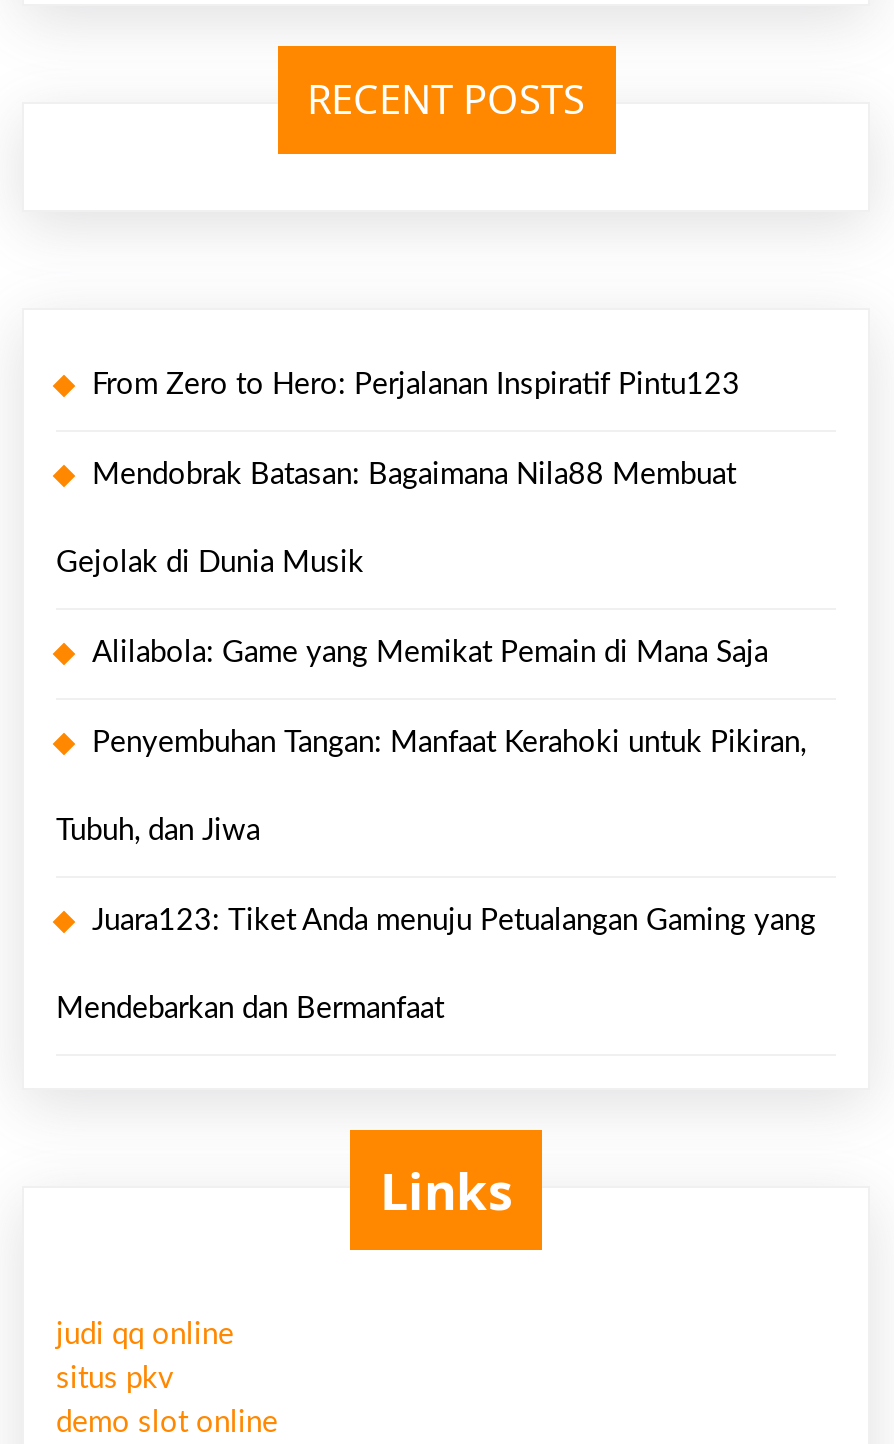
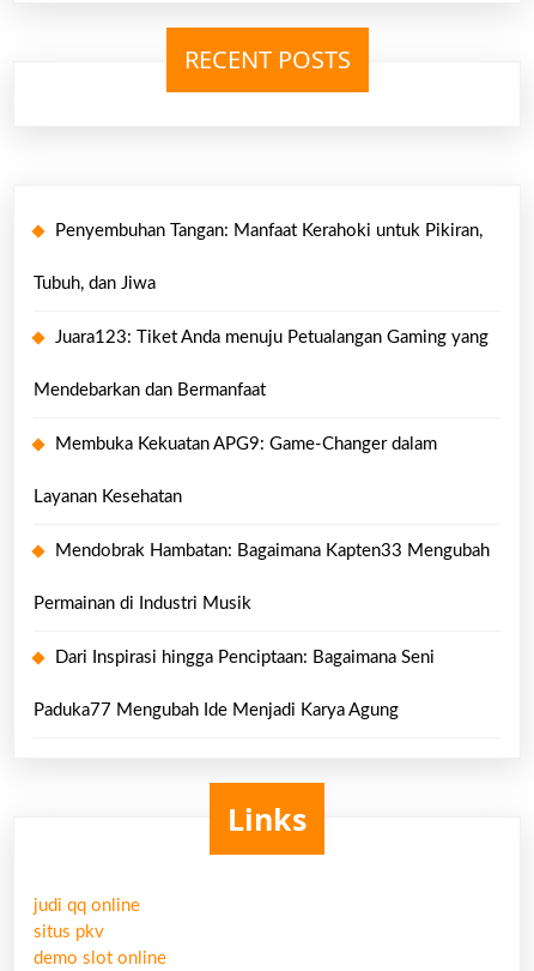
[56,370,768,668] From Zero to Hero: Perjalanan Inspiratif Pintu123 | Mendobrak Batasan: Bagaimana Nila88 Membuat | Gejolak di Dunia Musik | Alilabola: Game yang Memikat Pemain di Mana Saja -> none
moved [56,728,816,1024] -> [34,222,489,399]: Penyembuhan Tangan: Manfaat Kerahoki untuk Pikiran, | Tubuh, dan Jiwa | Juara123: Tiket Anda menuju Petualangan Gaming yang | Mendebarkan dan Bermanfaat
none -> [34,435,490,719] Membuka Kekuatan APG9: Game-Changer dalam | Layanan Kesehatan | Mendobrak Hambatan: Bagaimana Kapten33 Mengubah | Permainan di Industri Musik | Dari Inspirasi hingga Penciptaan: Bagaimana Seni | Paduka77 Mengubah Ide Menjadi Karya Agung

